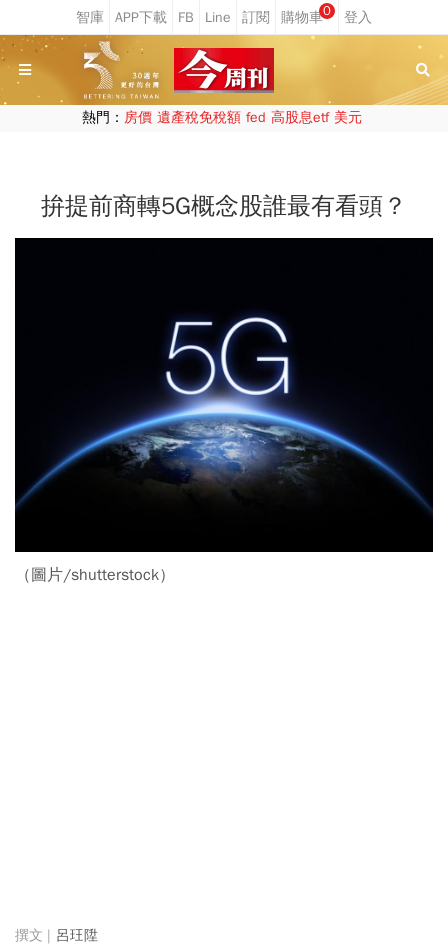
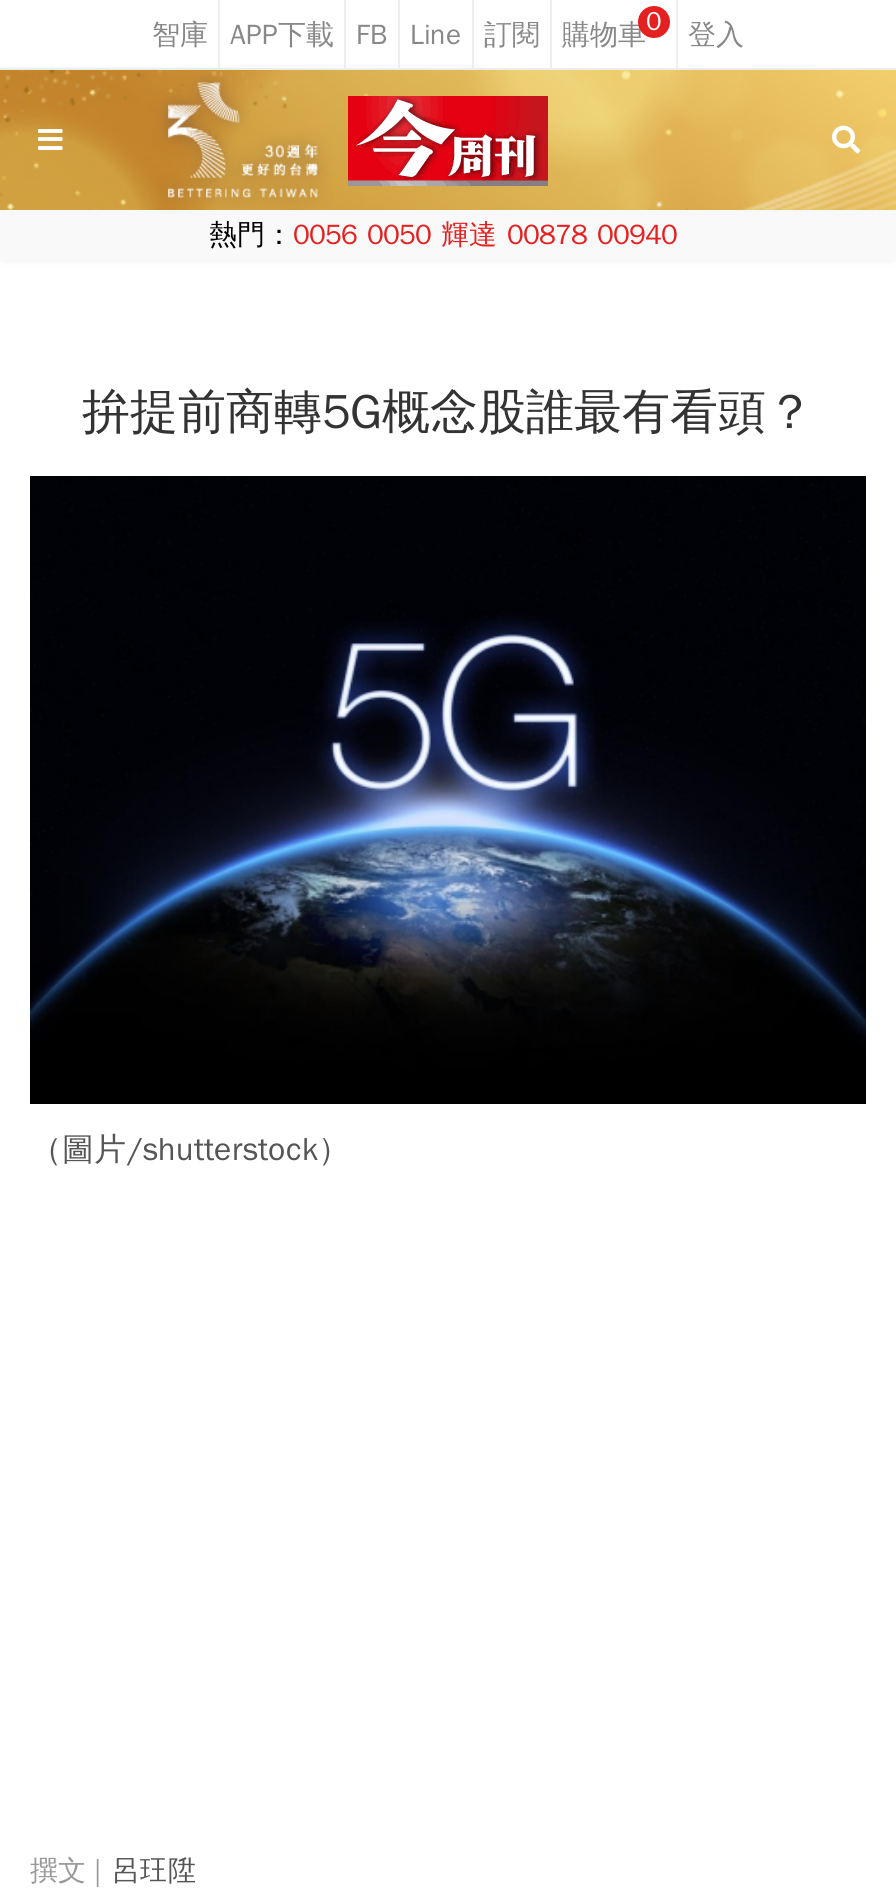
[81,109,361,126] 熱門：房價 遺產稅免稅額 fed 高股息etf 美元 -> [209,218,677,252] 熱門：0056 0050 輝達 00878 00940

